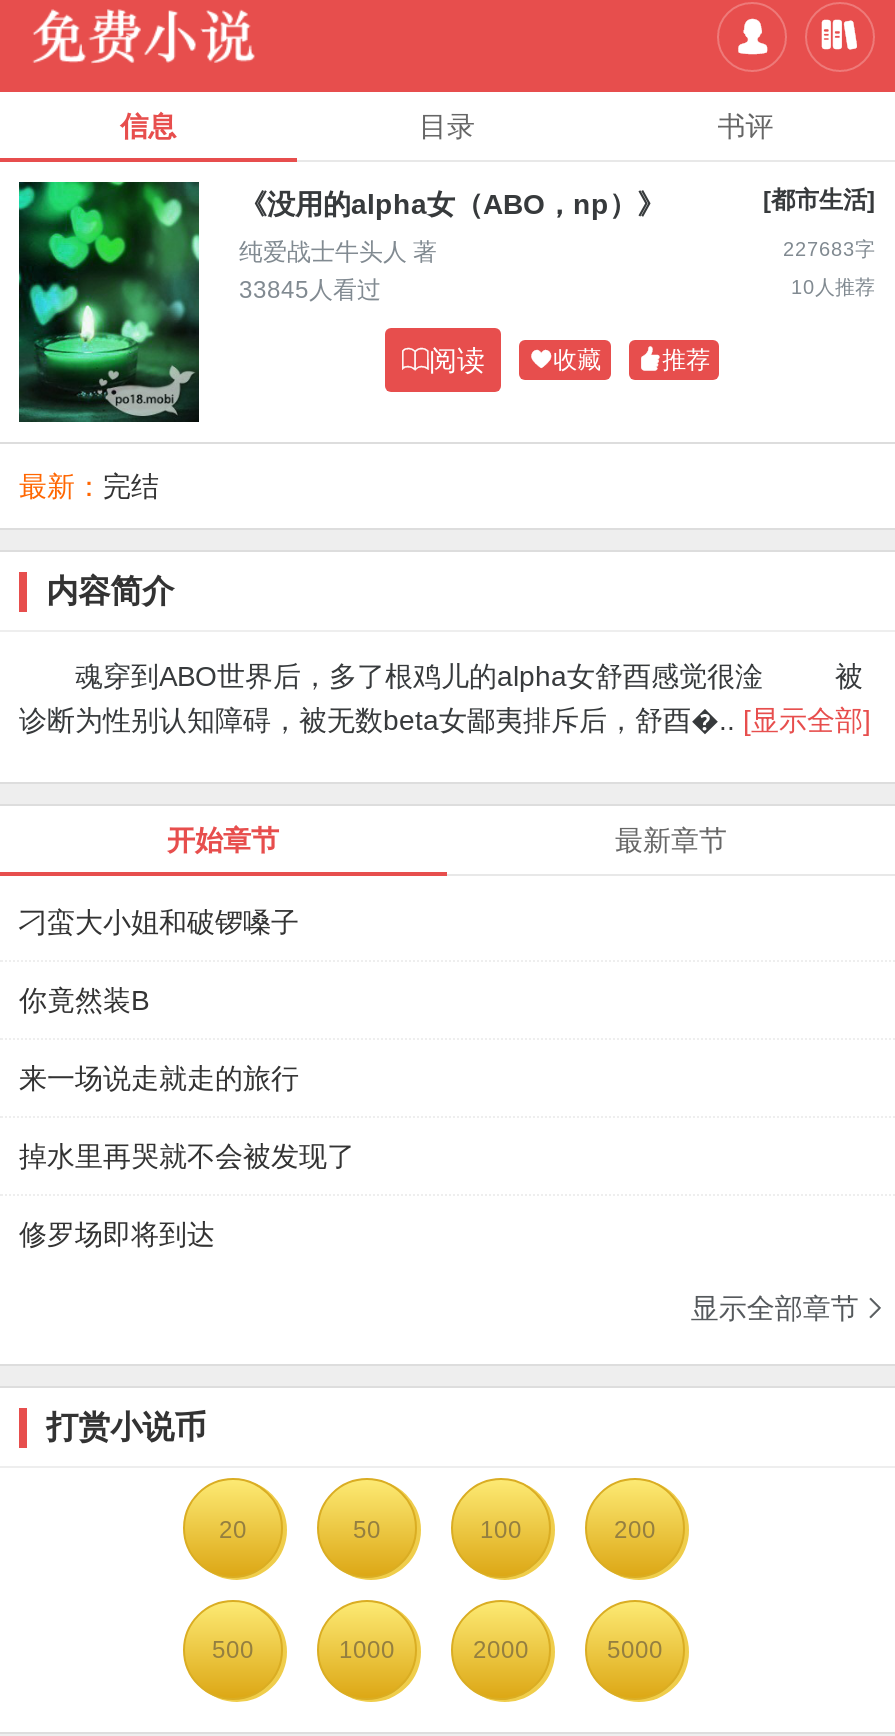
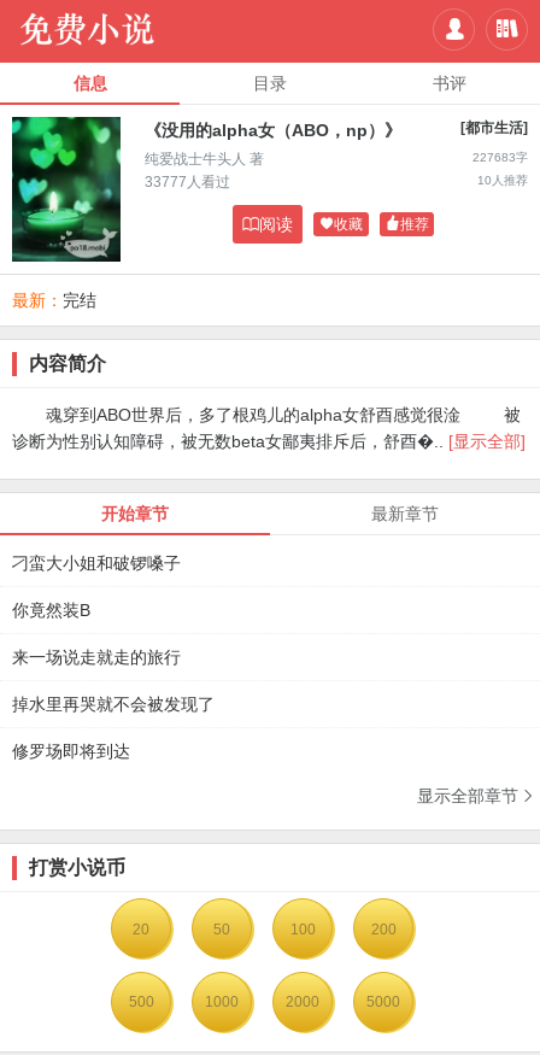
[239,276,381,304] 33845人看过 -> [145,174,230,191] 33777人看过

